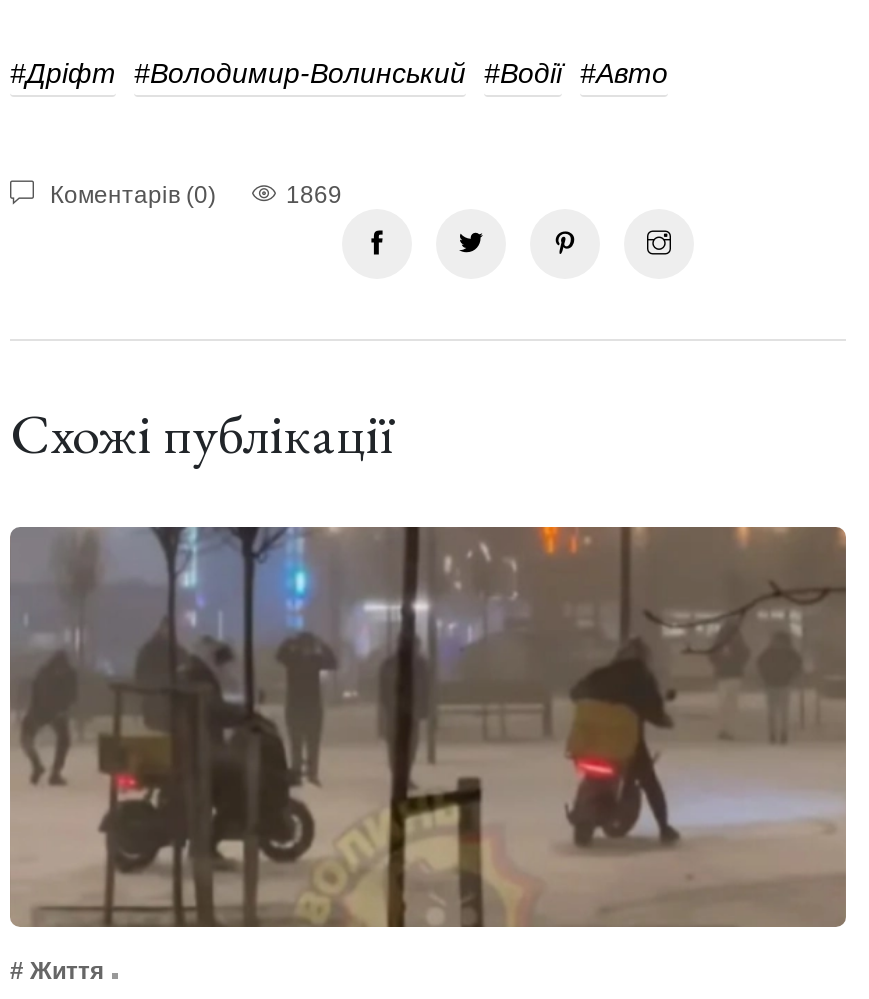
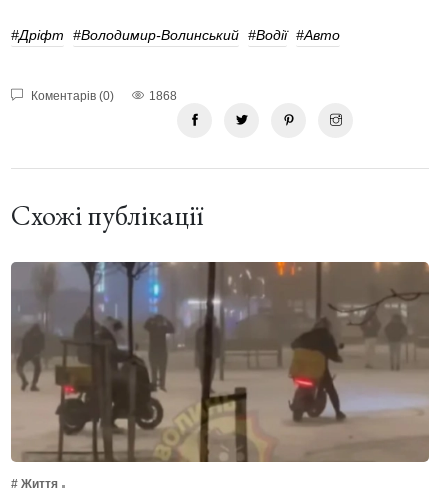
[286,181,342,209] 1869 -> [149,89,177,103] 1868

